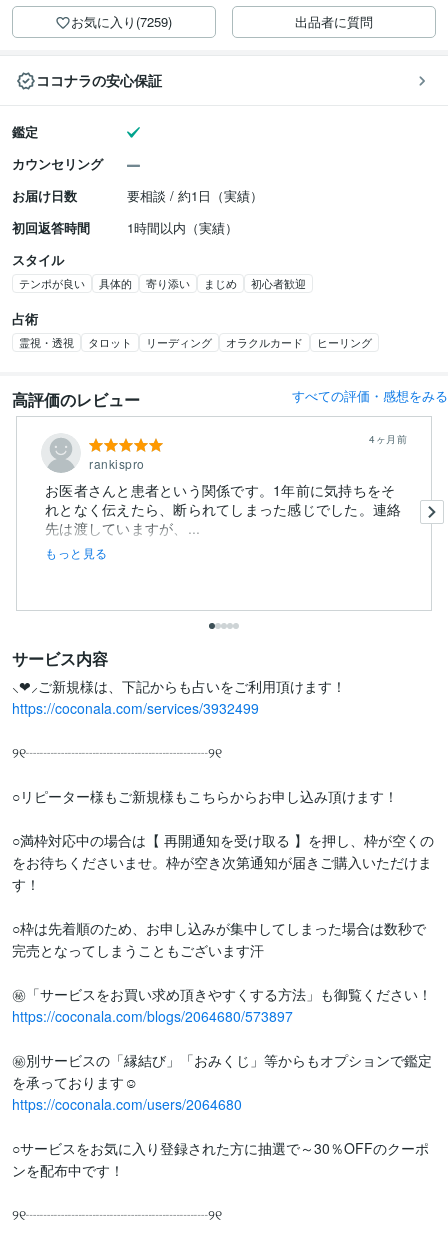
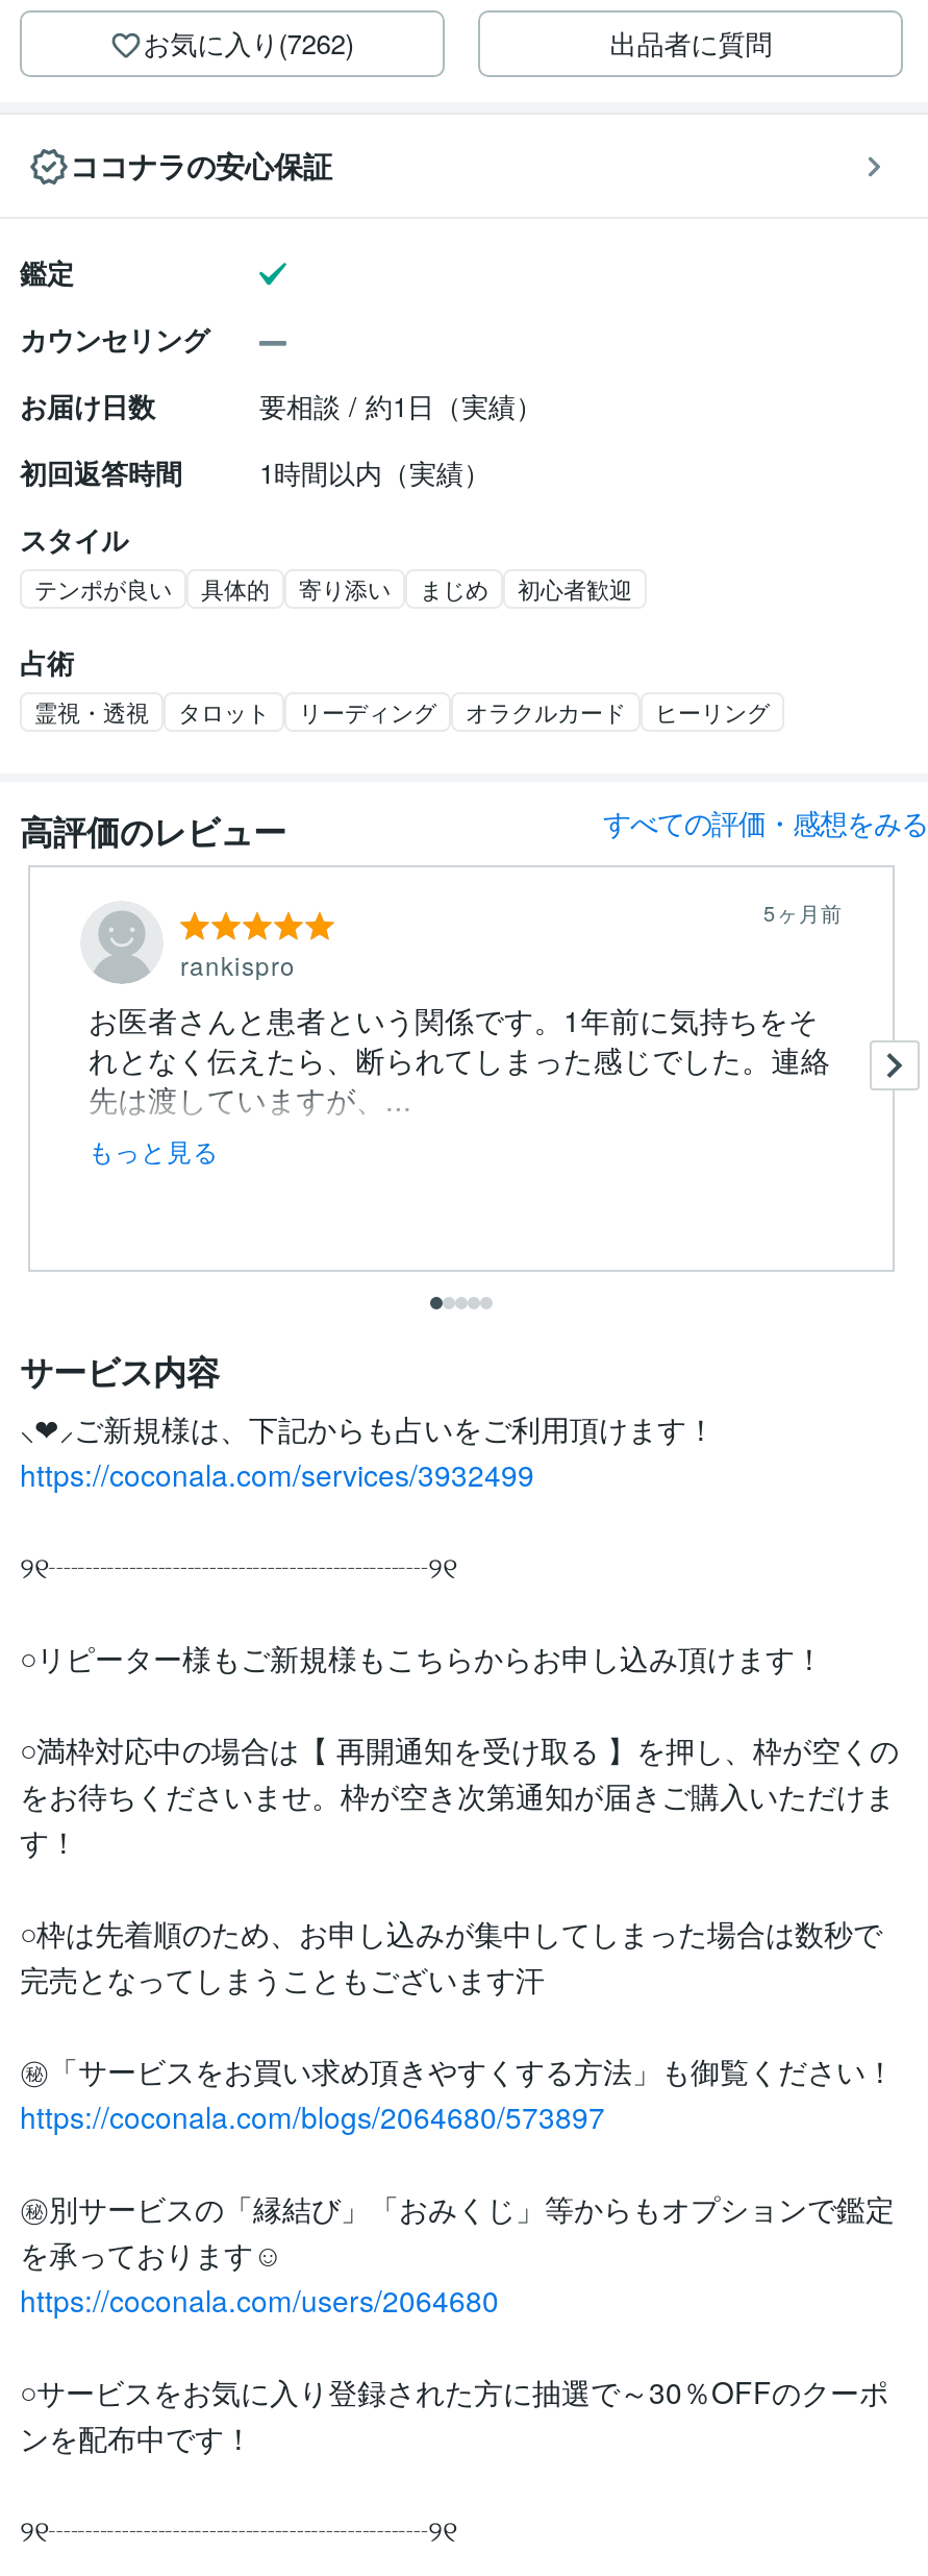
[71,12,172,31] お気に入り(7259) -> [143,23,353,63] お気に入り(7262)
[369,432,407,446] 4ヶ月前 -> [763,899,843,928] 5ヶ月前

